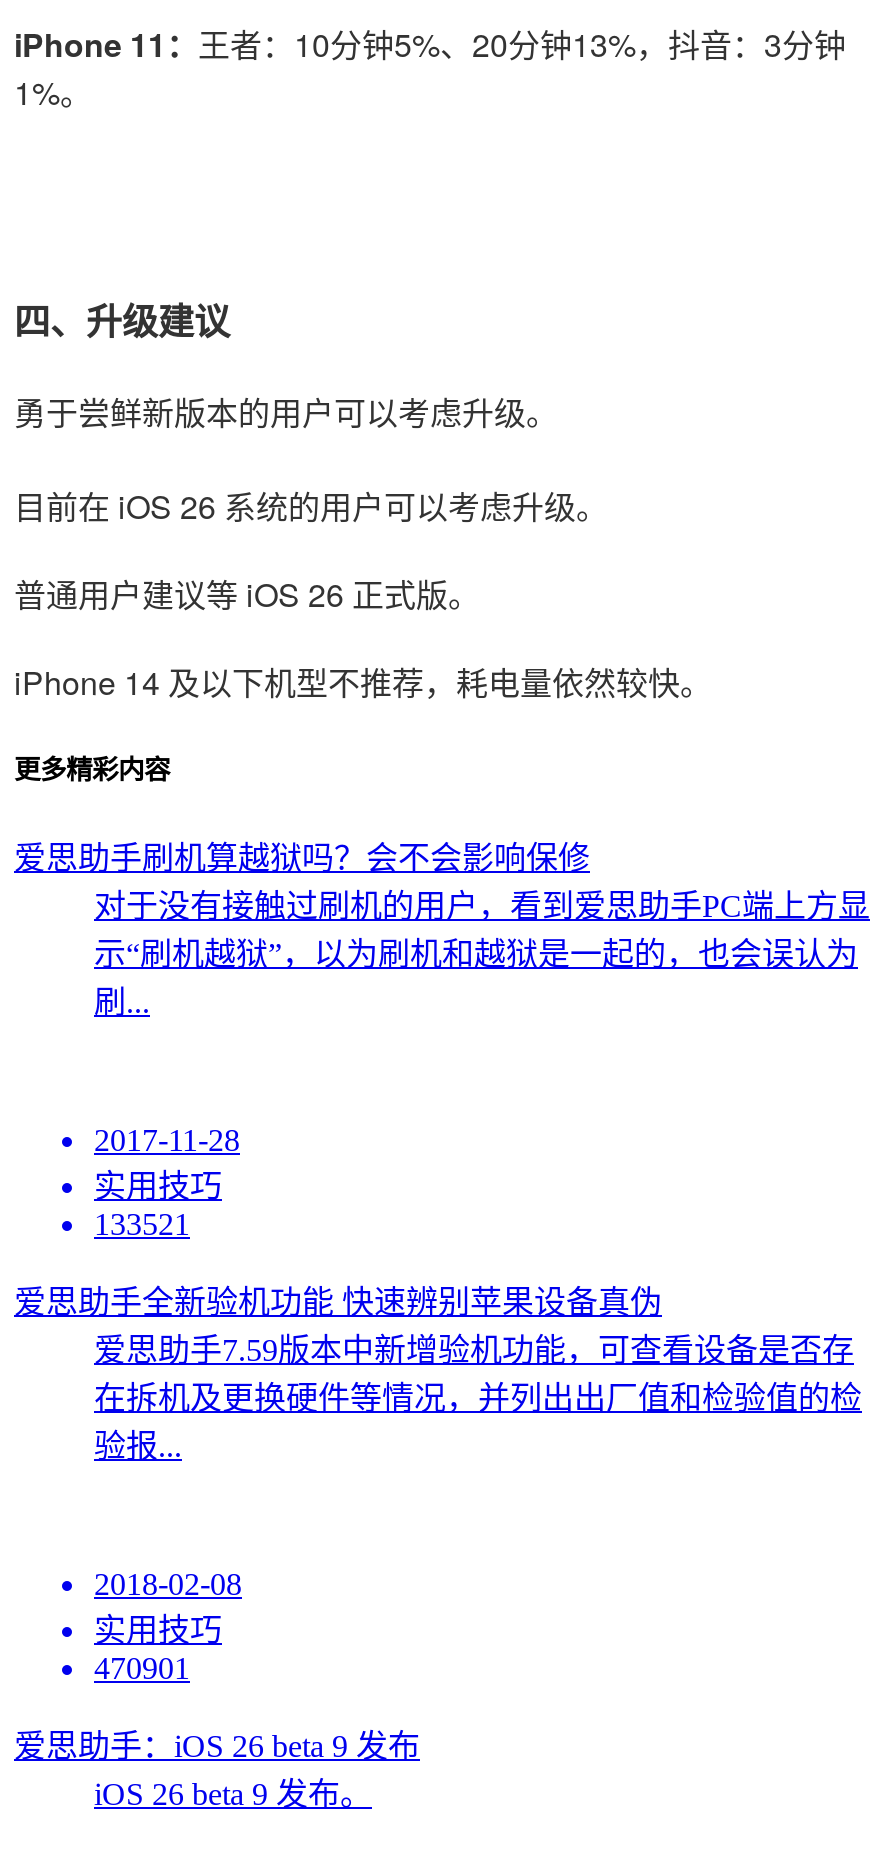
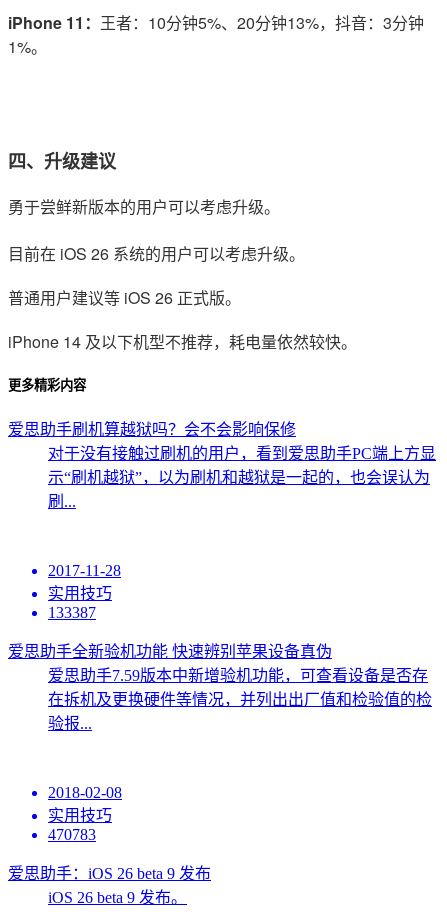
[94,1207,190,1241] 133521 -> [48,604,96,621] 133387
[94,1651,190,1685] 470901 -> [48,826,96,843] 470783

